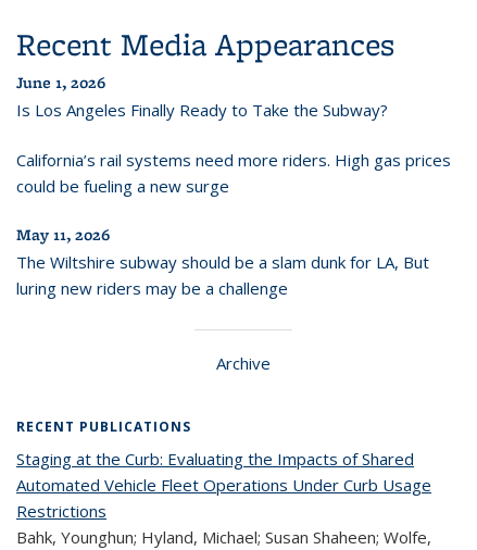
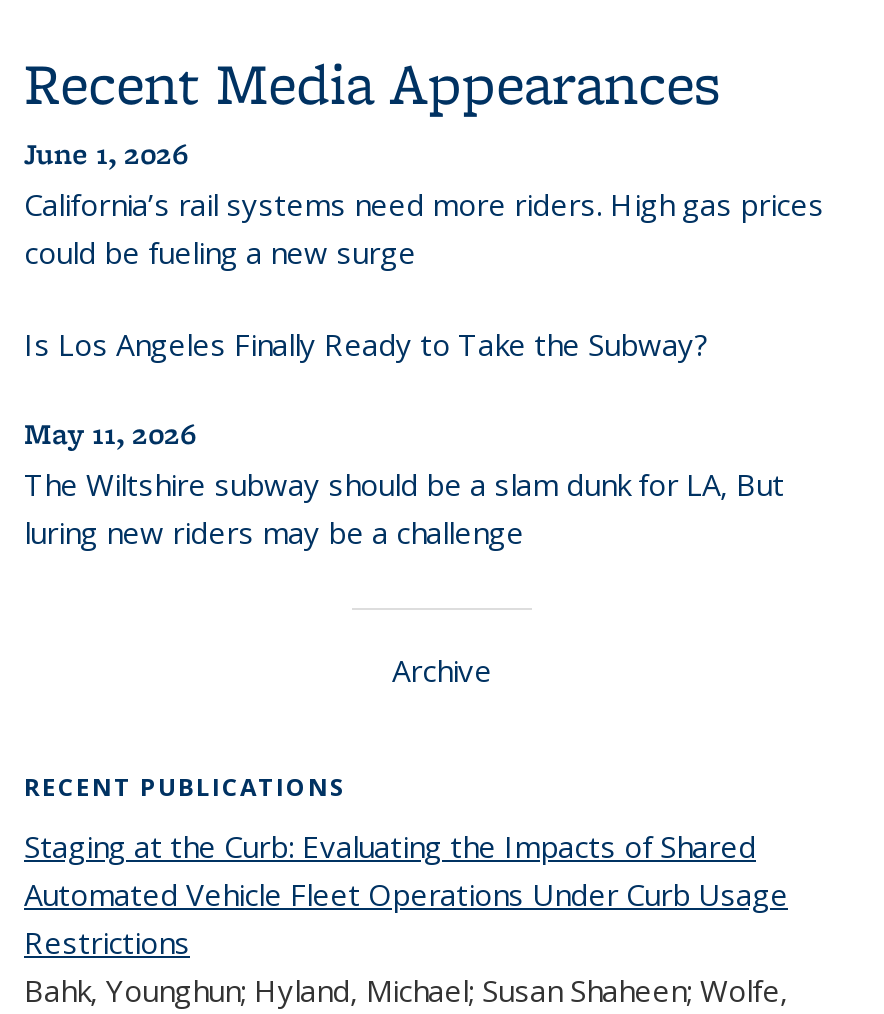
moved [16,99,388,120] -> [24,324,708,364]: Is Los Angeles Finally Ready to Take the Subway?
moved [16,149,451,197] -> [24,184,824,272]: California’s rail systems need more riders. High gas prices | could be fueling a new surge

